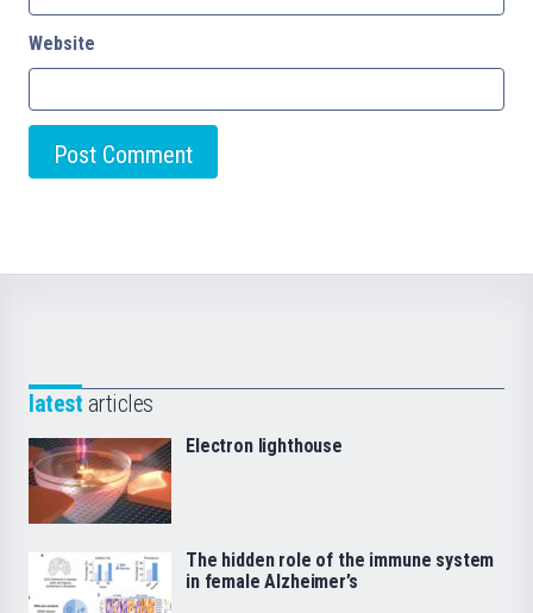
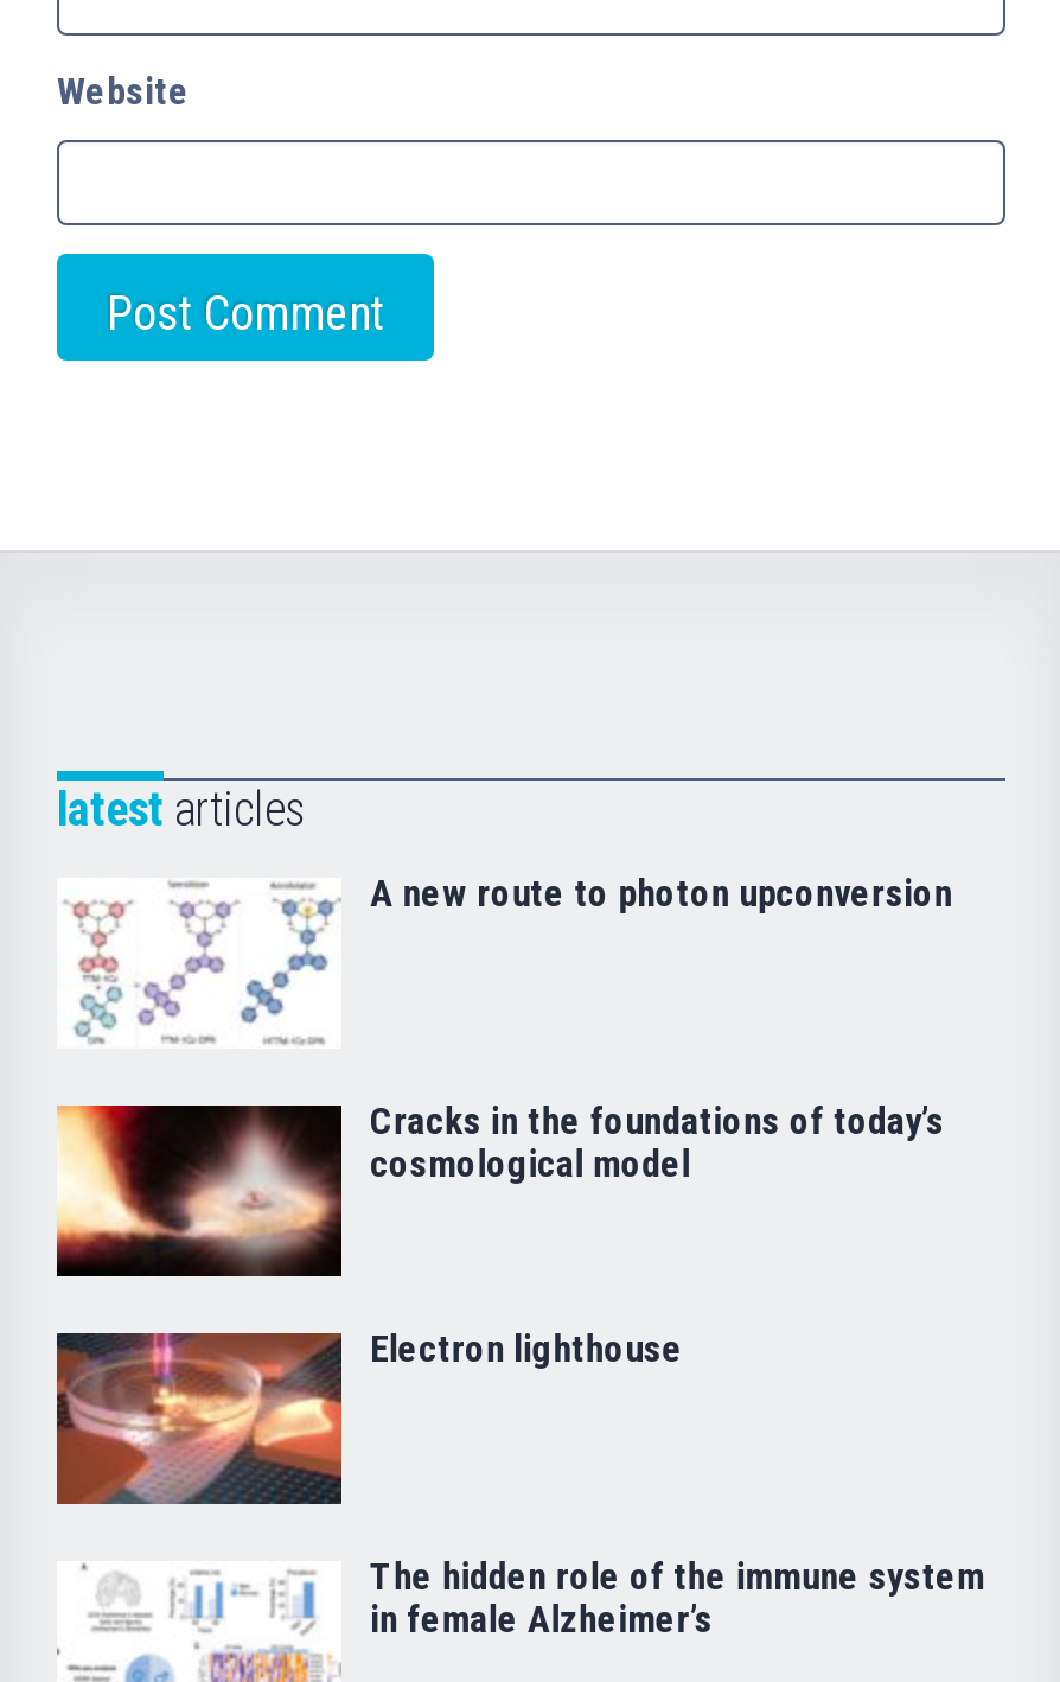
none -> [55,1098,944,1279] [image] | Cracks in the foundations of today’s | cosmological model
none -> [64,870,952,1044] [image] | A new route to photon upconversion

